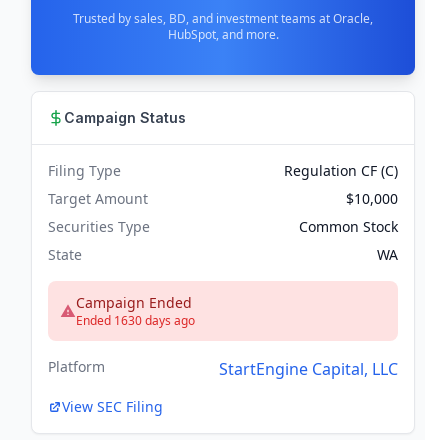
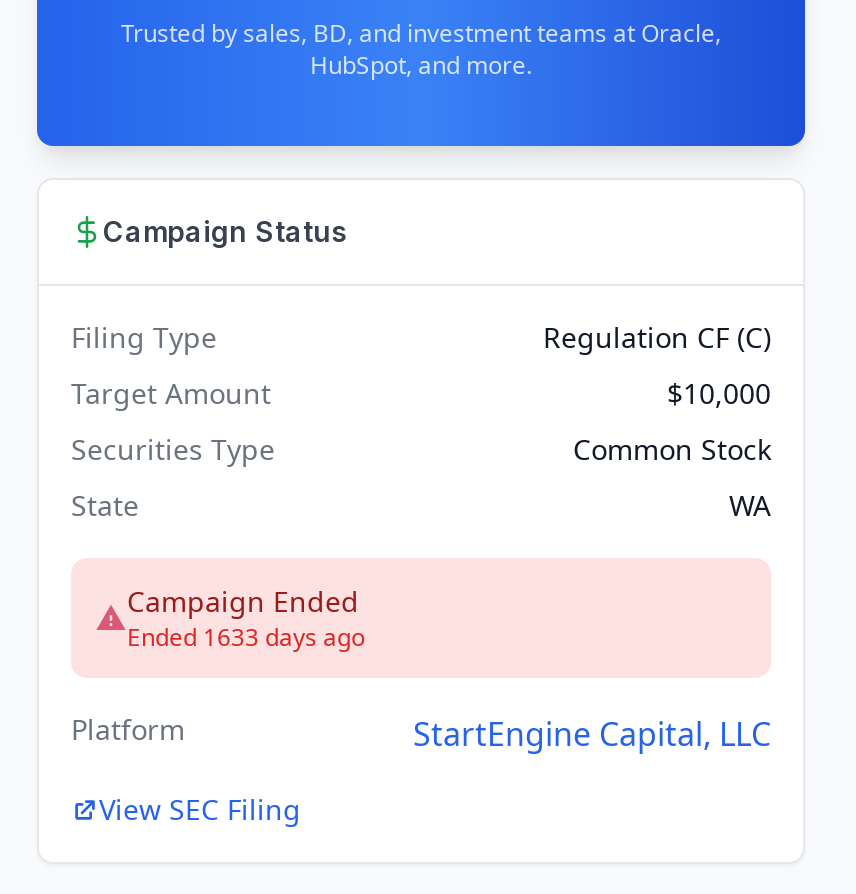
[76,312,195,329] Ended 1630 days ago -> [127,620,365,654] Ended 1633 days ago

